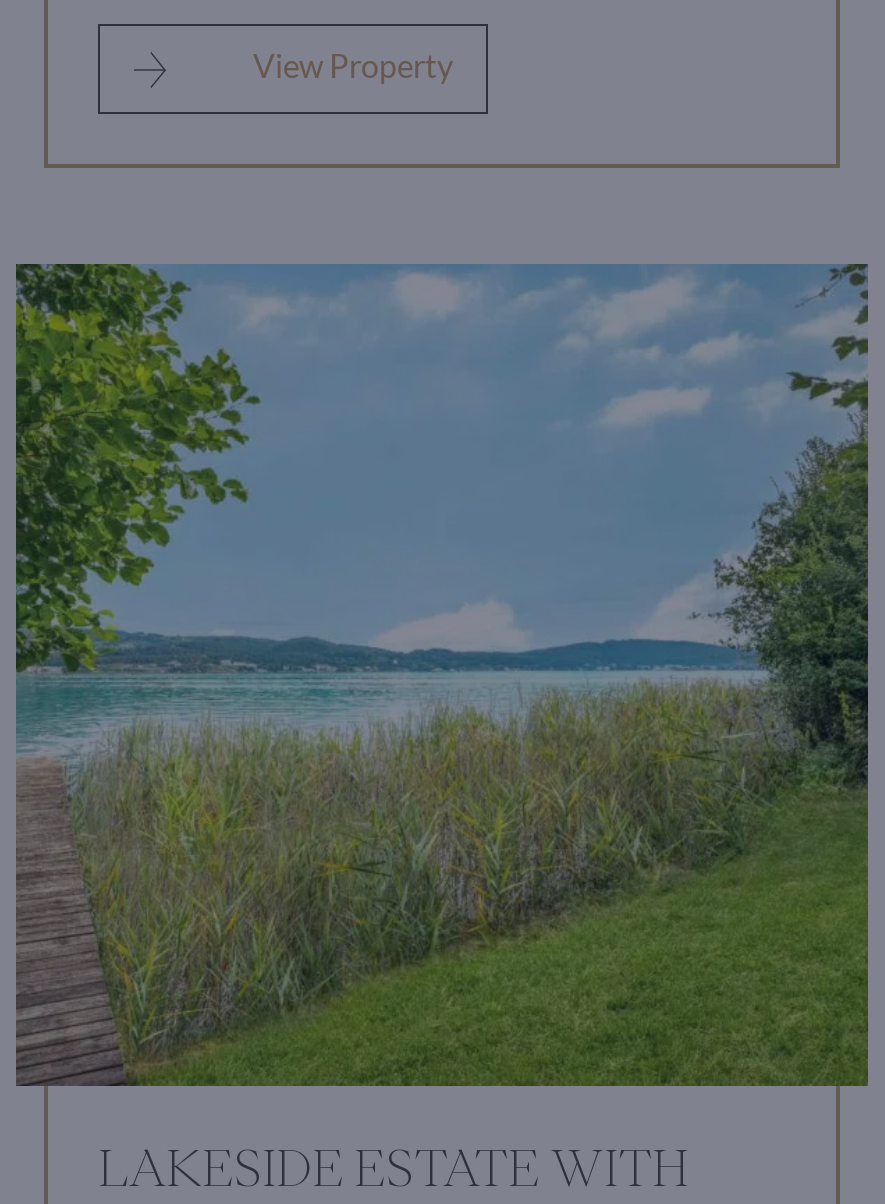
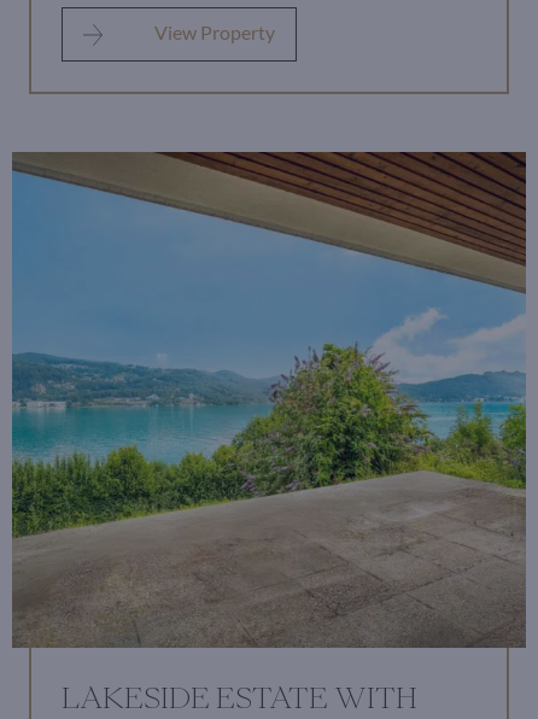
[14,262,870,1088] [image] -> [11,151,527,648] [image]

